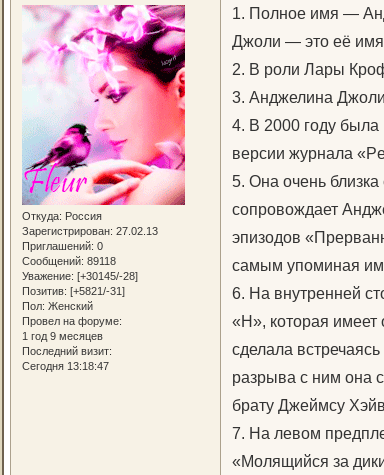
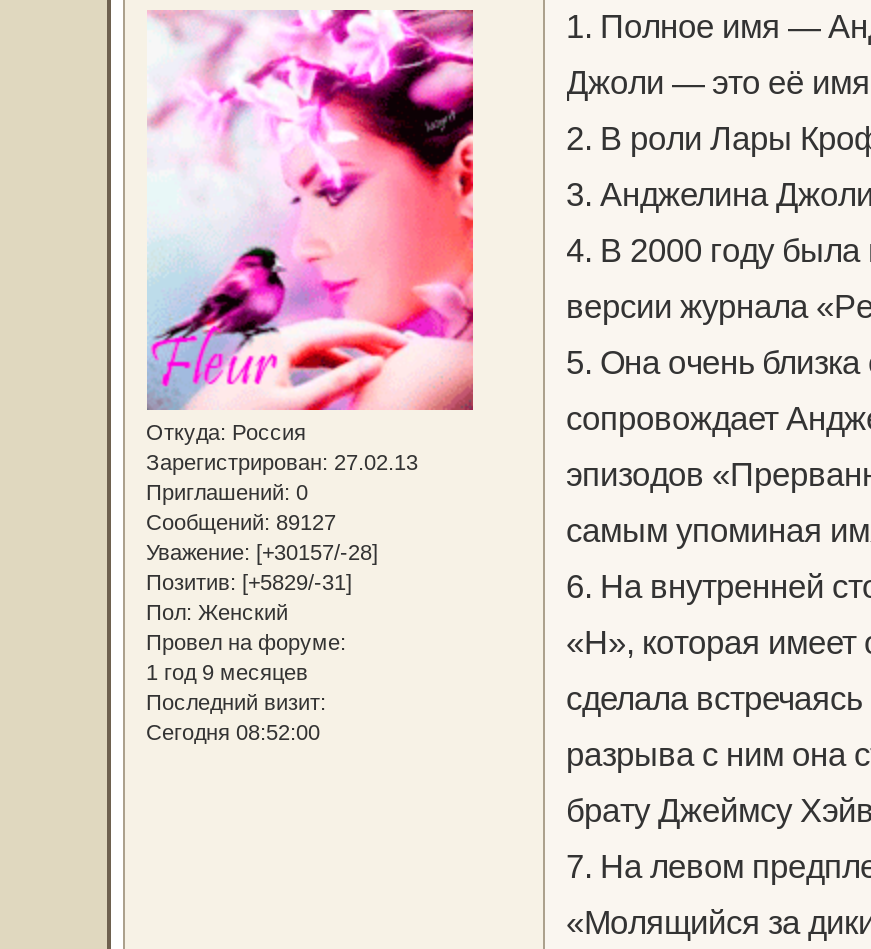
[21,255,115,267] Сообщений: 89118 -> [146,511,336,535] Сообщений: 89127
[21,270,137,282] Уважение: [+30145/-28] -> [146,541,378,565] Уважение: [+30157/-28]
[21,285,124,297] Позитив: [+5821/-31] -> [146,571,352,595] Позитив: [+5829/-31]
[21,360,108,372] Сегодня 13:18:47 -> [146,721,320,745] Сегодня 08:52:00

